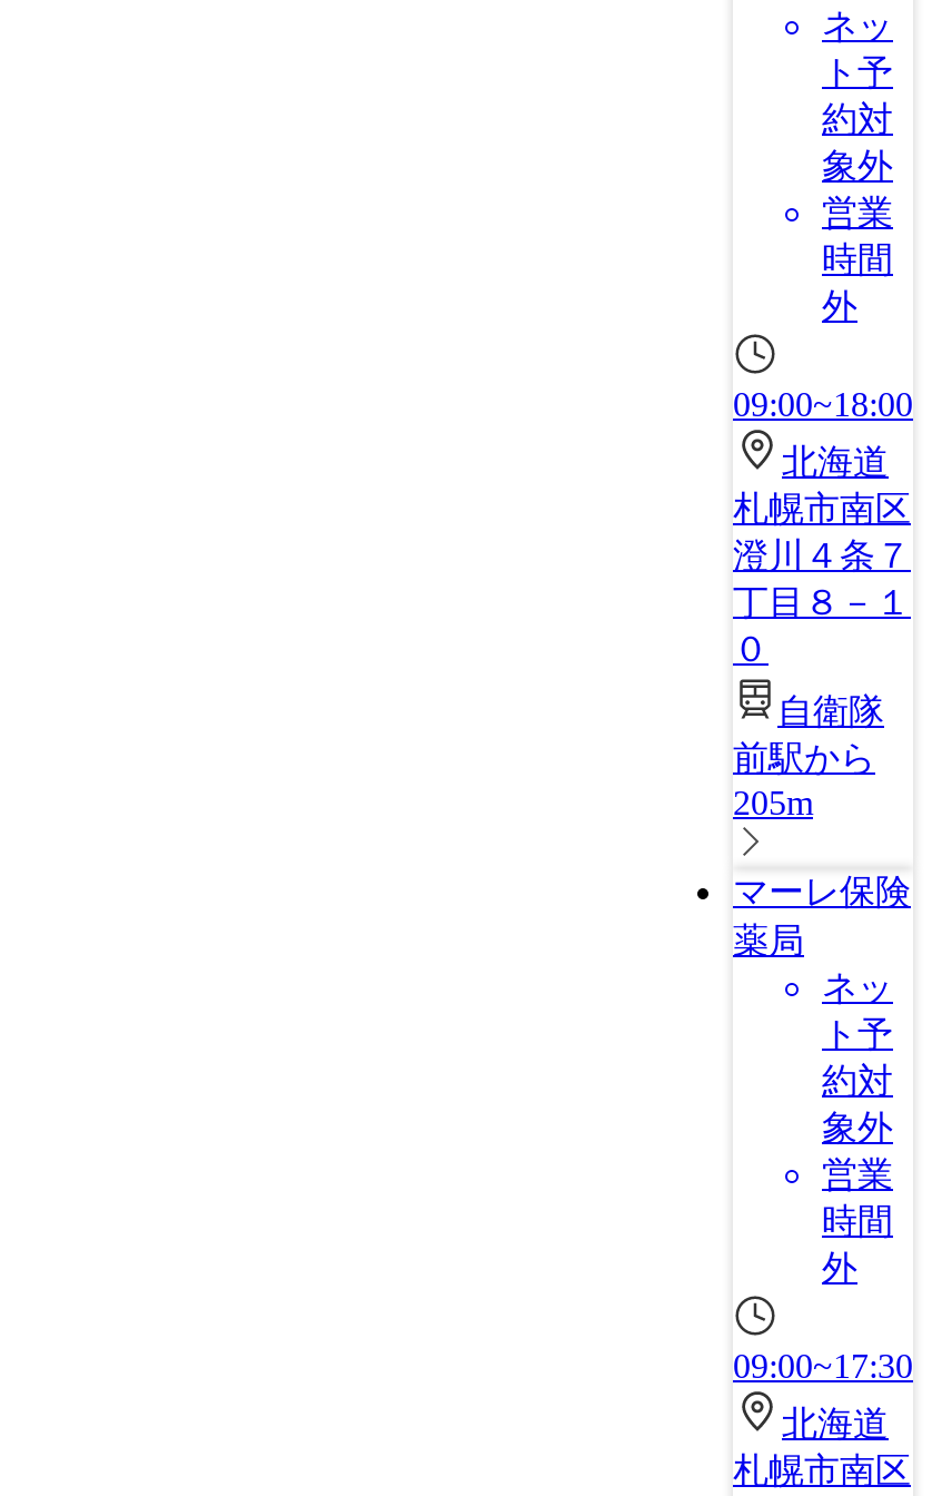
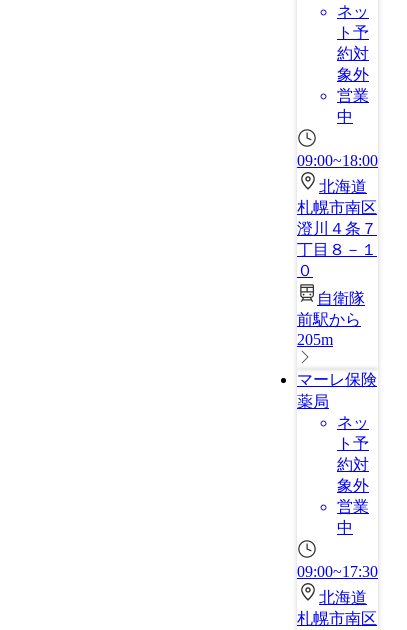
[822,240,893,325] 時間 | 外 -> [337,108,353,125] 中
[822,1202,893,1287] 時間 | 外 -> [337,519,353,536] 中

